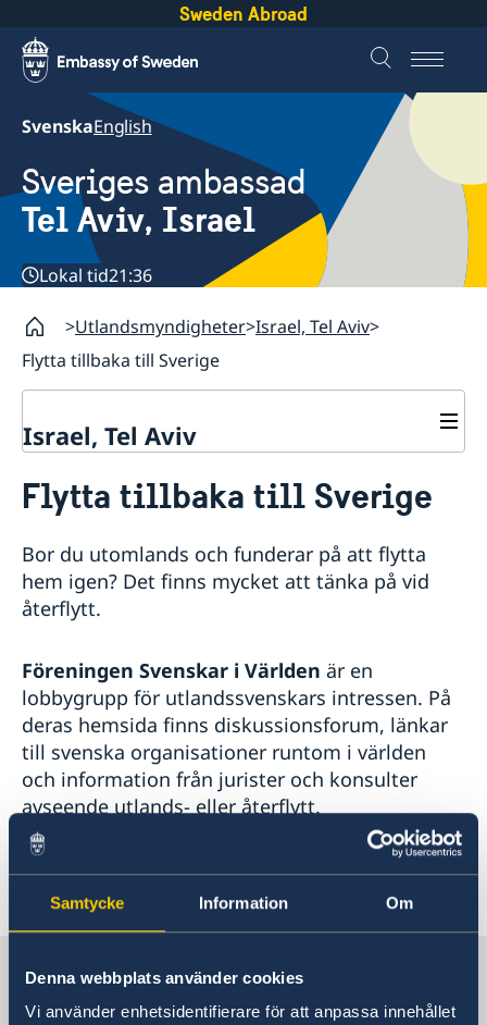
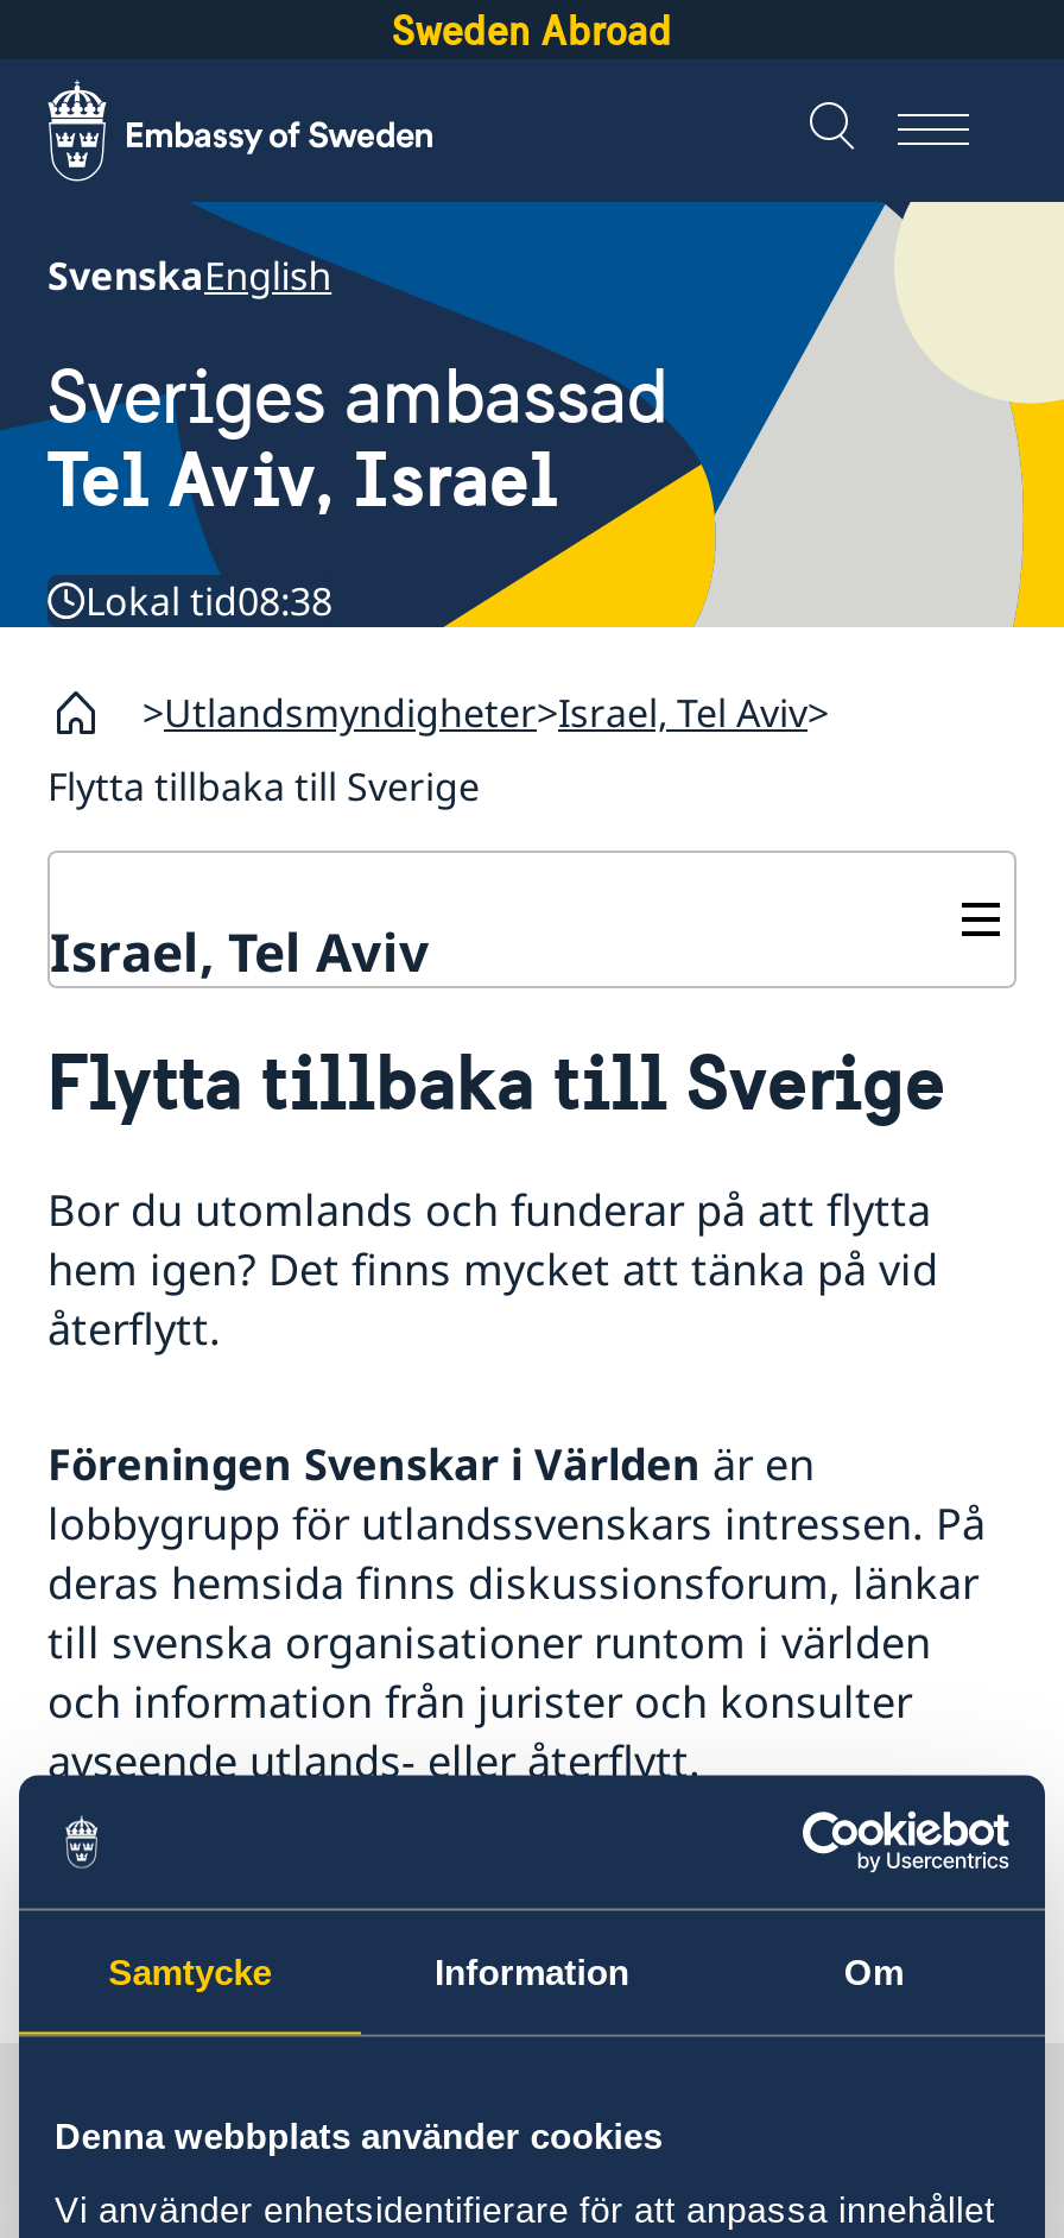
[39,264,152,288] Lokal tid21:36 -> [85,576,332,628] Lokal tid08:38

